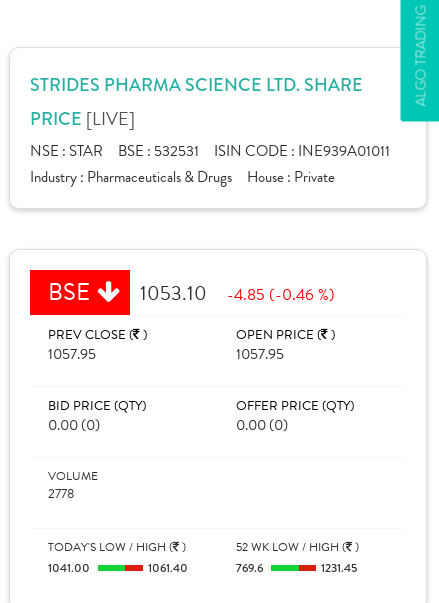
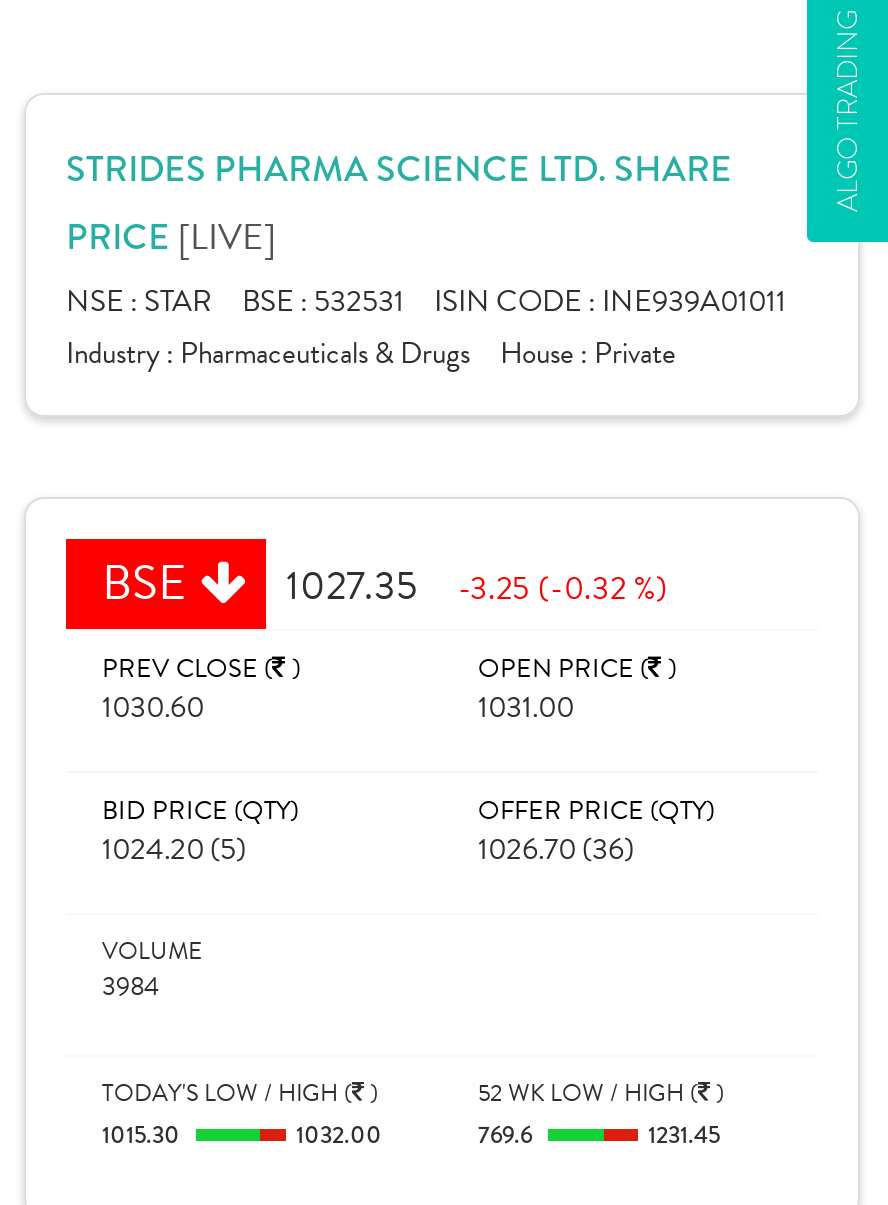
[140,278,207,308] 1053.10 -> [286,555,418,615] 1027.35
[227,283,335,307] -4.85 (-0.46 %) -> [458,565,668,613] -3.25 (-0.32 %)
[48,343,96,365] 1057.95 -> [102,685,204,729] 1030.60
[236,343,284,365] 1057.95 -> [478,685,574,729] 1031.00
[48,414,100,436] 0.00 (0) -> [102,827,246,871] 1024.20 (5)
[236,414,288,436] 0.00 (0) -> [478,827,634,871] 1026.70 (36)
[48,484,74,504] 2778 -> [102,967,160,1007] 3984
[48,560,93,577] 1041.00 -> [102,1117,186,1153] 1015.30
[148,560,188,577] 1061.40 -> [296,1117,382,1153] 1032.00

